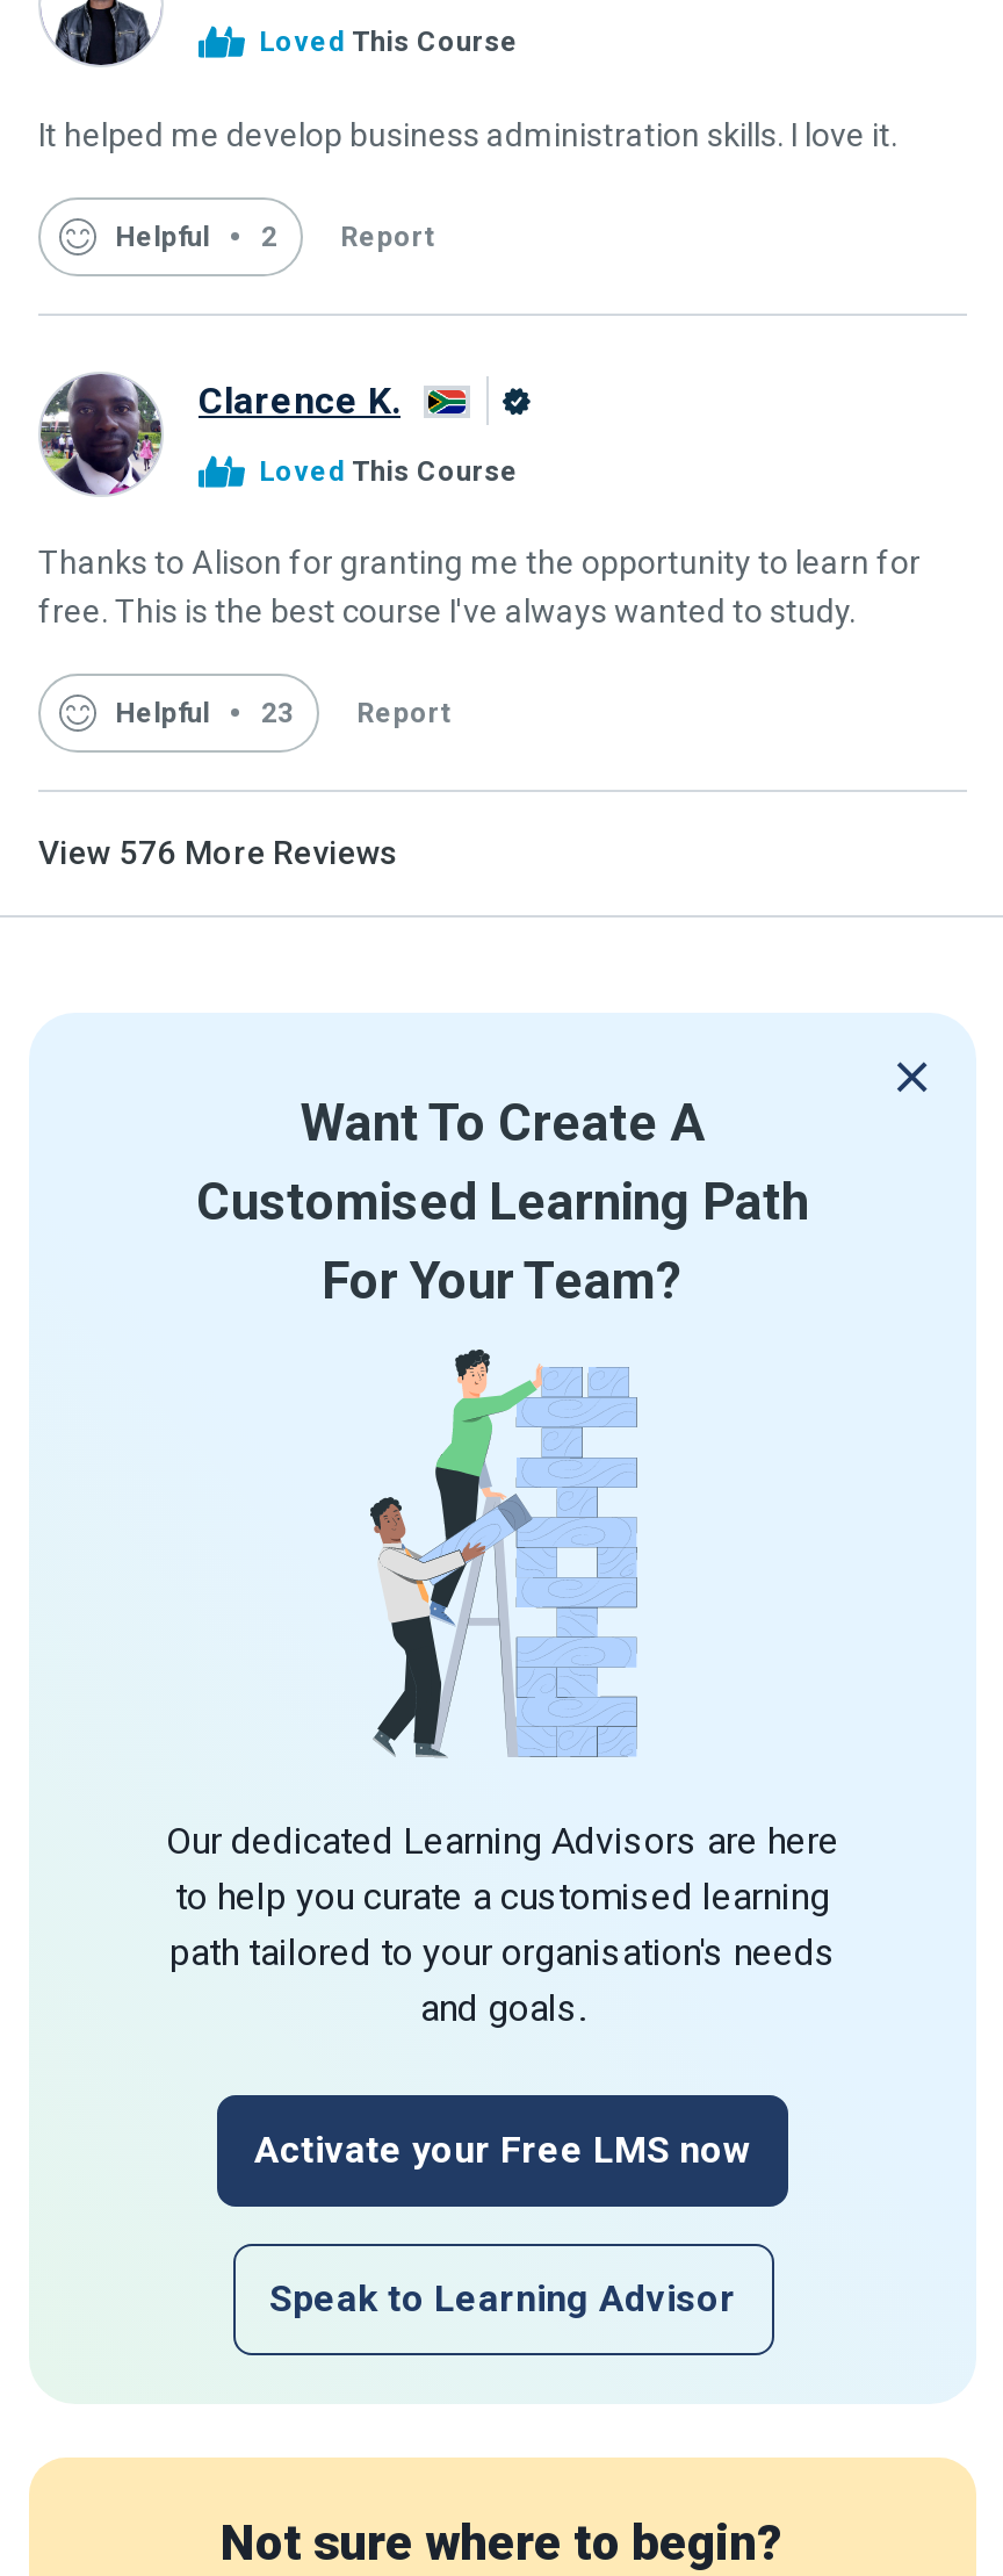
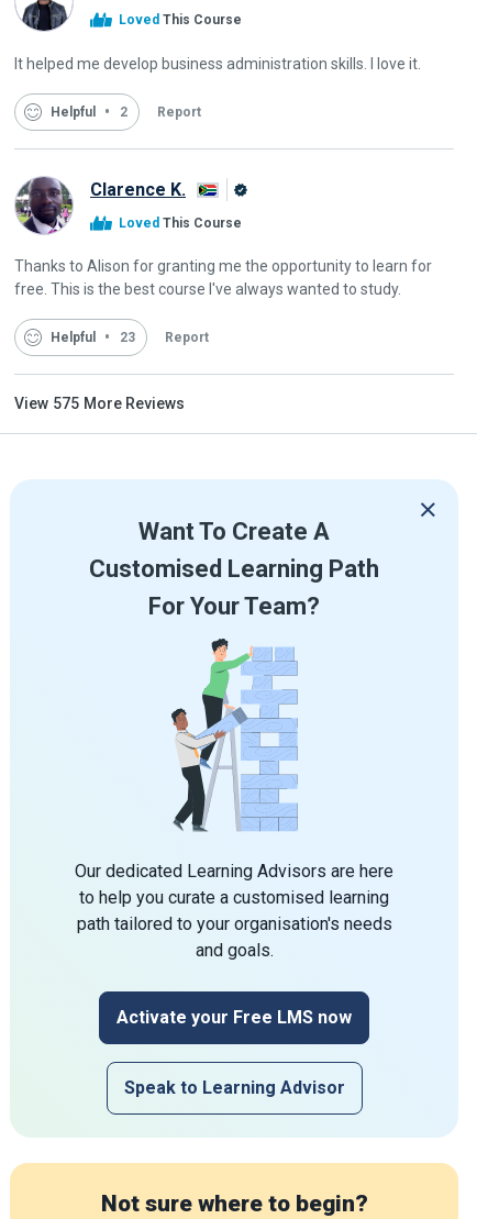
[38,834,398,872] View 576 More Reviews -> [14,395,185,412] View 575 More Reviews

